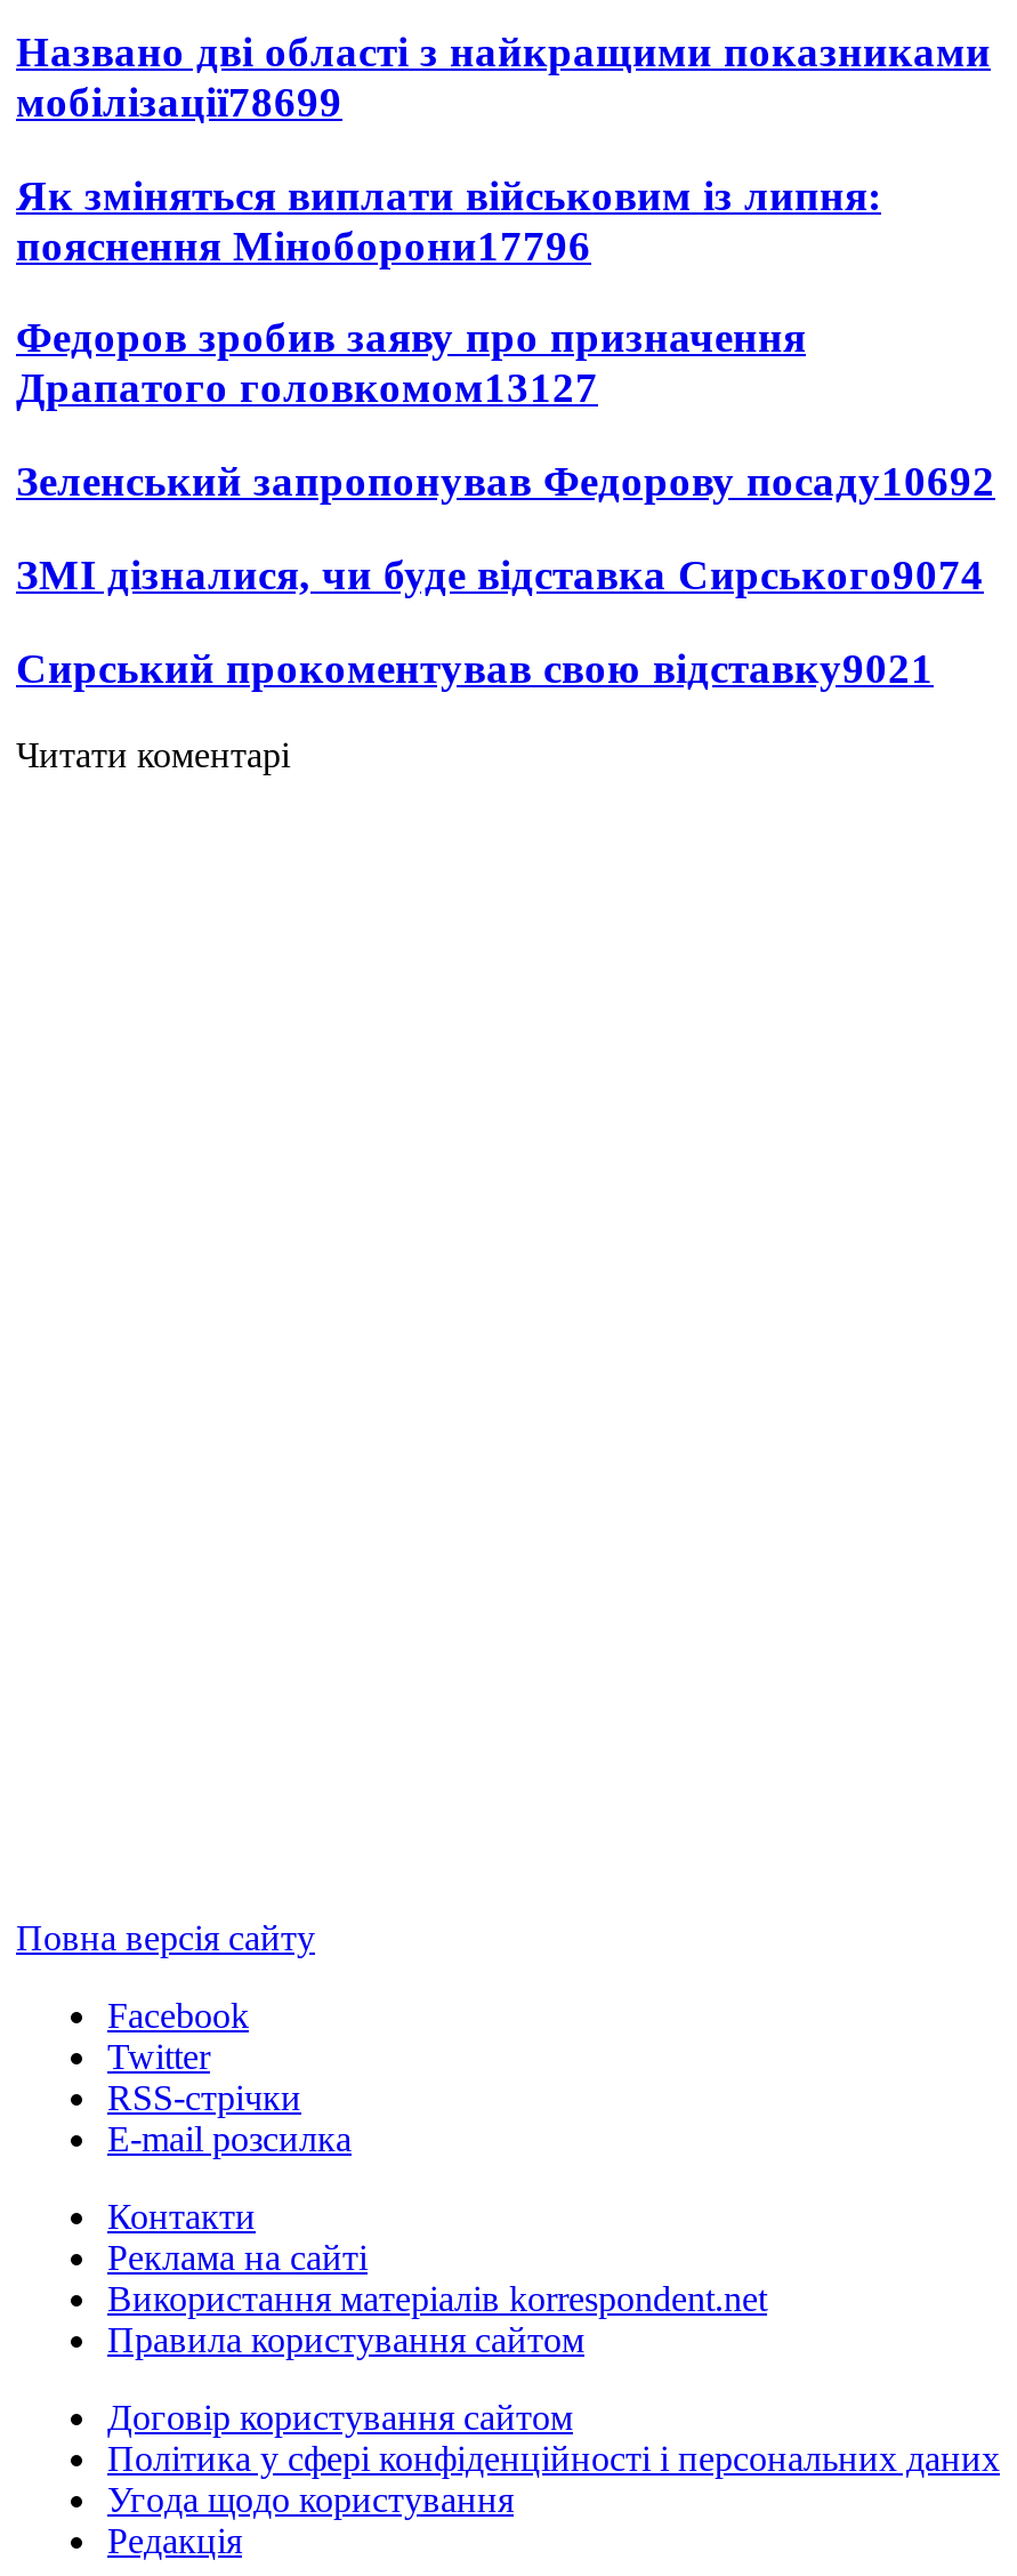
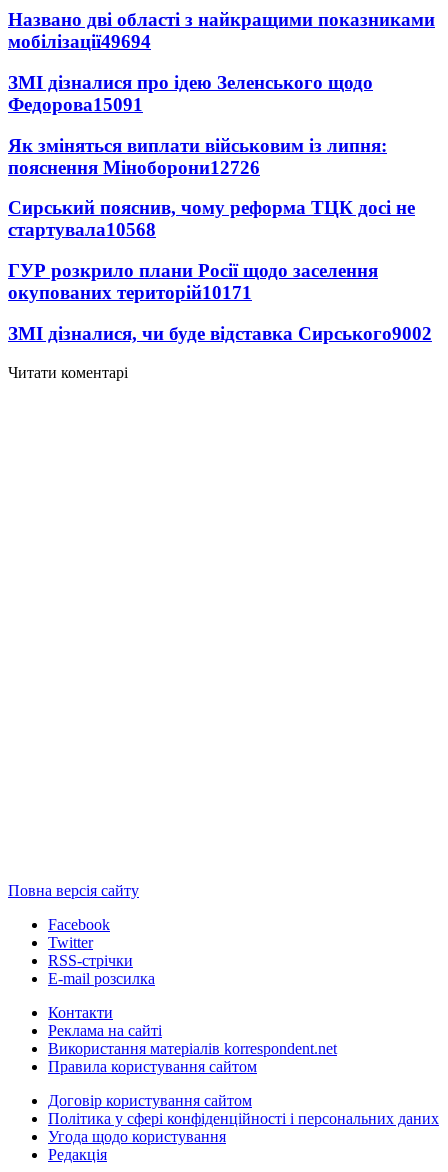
[16,78,342,126] мобілізації78699 -> [8,31,373,115] мобілізації49694 | ЗМІ дізналися про ідею Зеленського щодо | Федорова15091
moved [16,171,881,219] -> [8,135,387,156]: Як зміняться виплати військовим із липня:
[16,221,995,692] пояснення Міноборони17796 | Федоров зробив заяву про призначення | Драпатого головкомом13127 | Зеленський запропонував Федорову посаду10692 | ЗМІ дізналися, чи буде відставка Сирського9074 | Сирський прокоментував свою відставку9021 -> [8,157,432,344] пояснення Міноборони12726 | Сирський пояснив, чому реформа ТЦК досі не | стартувала10568 | ГУР розкрило плани Росії щодо заселення | окупованих територій10171 | ЗМІ дізналися, чи буде відставка Сирського9002

